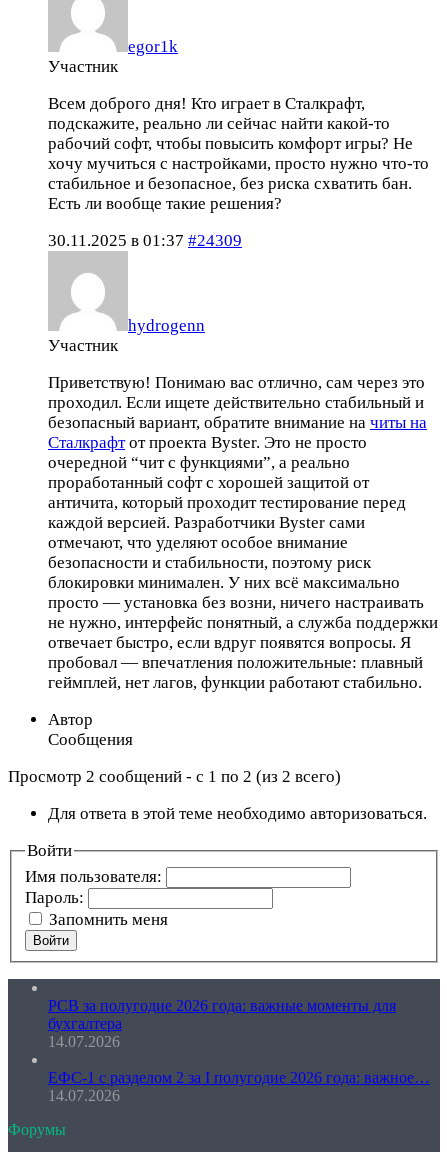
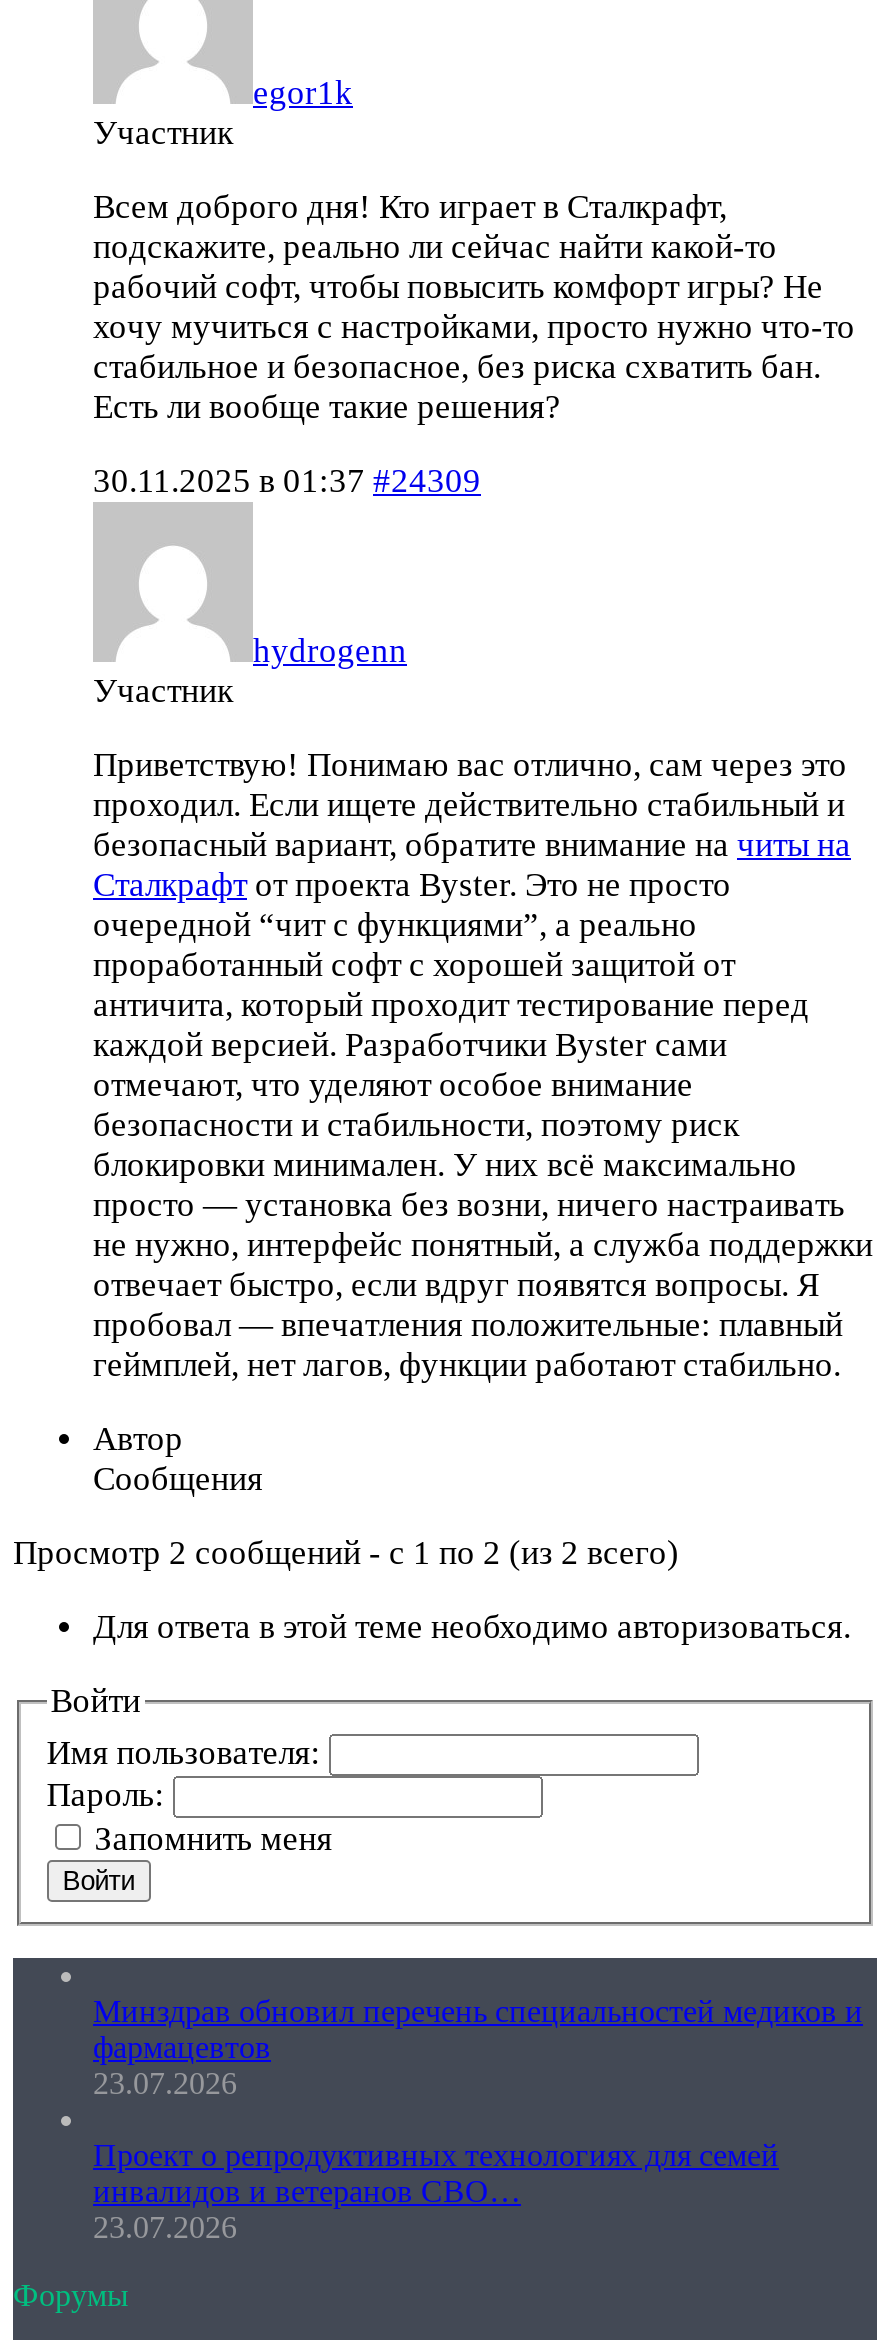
[48,997,396,1050] РСВ за полугодие 2026 года: важные моменты для | бухгалтера | 14.07.2026 -> [93,1995,863,2101] Минздрав обновил перечень специальностей медиков и | фармацевтов | 23.07.2026
[48,1069,430,1104] ЕФС-1 с разделом 2 за I полугодие 2026 года: важное… | 14.07.2026 -> [93,2139,779,2245] Проект о репродуктивных технологиях для семей | инвалидов и ветеранов СВО… | 23.07.2026

